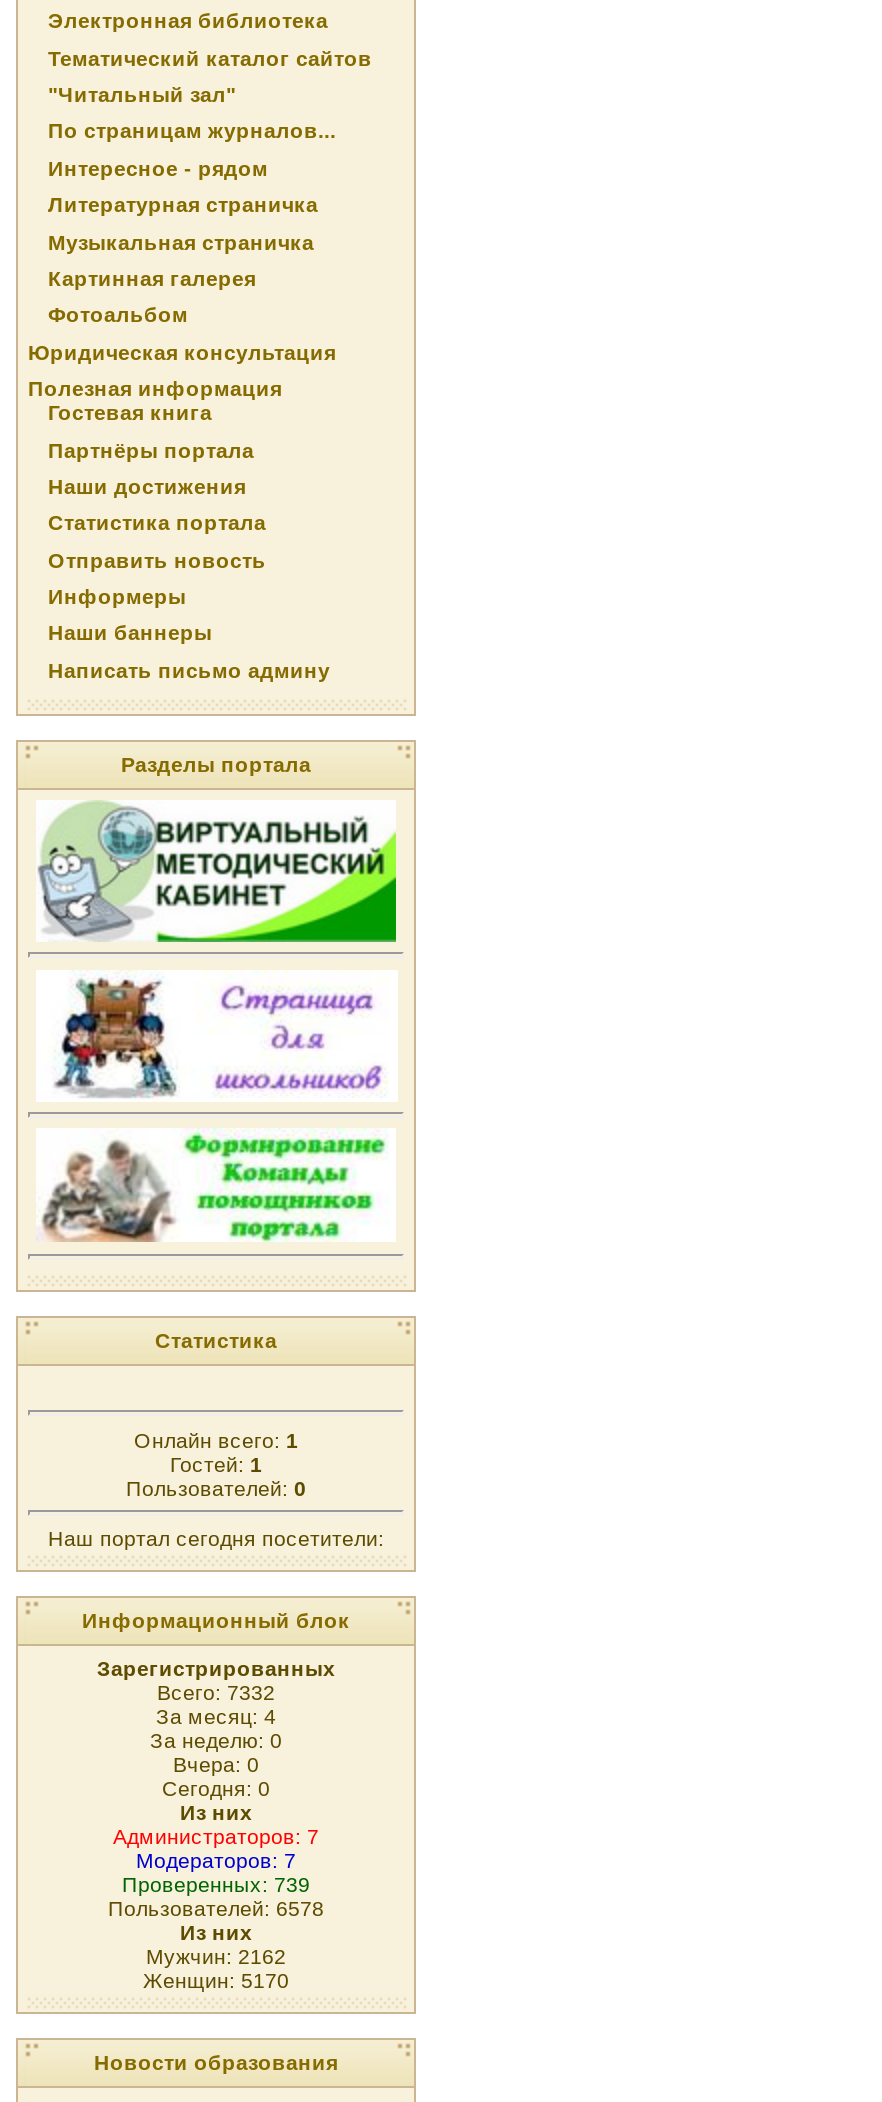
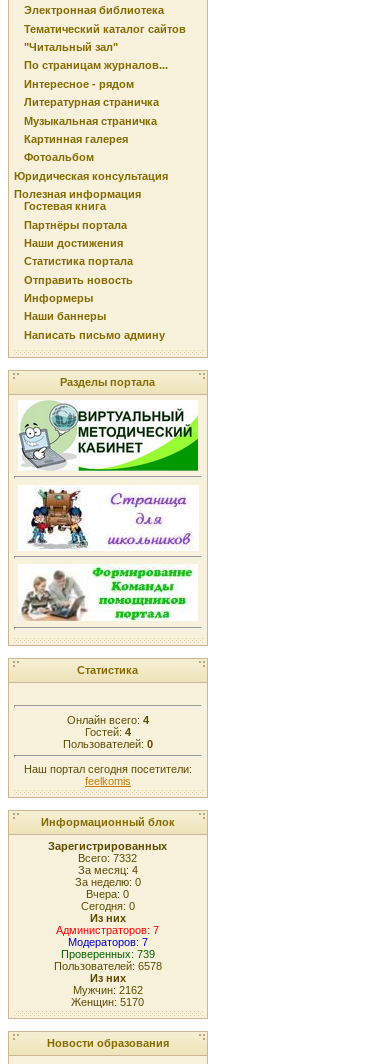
[134,1427,298,1451] Онлайн всего: 1 -> [67,714,149,726] Онлайн всего: 4
[170,1451,262,1475] Гостей: 1 -> [85,726,131,738] Гостей: 4
none -> [85,775,131,787] feelkomis

